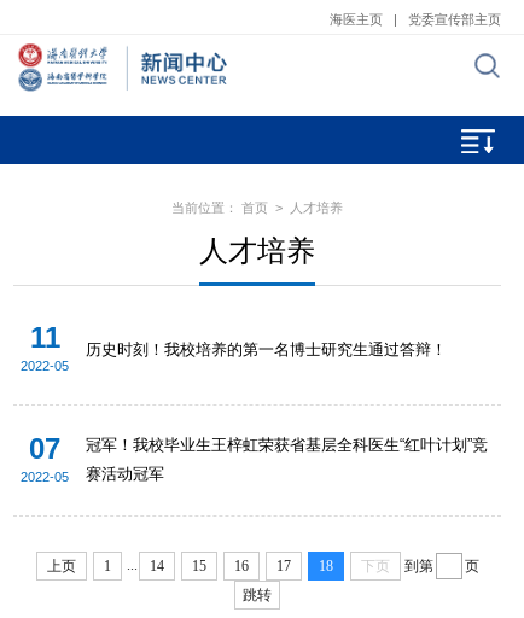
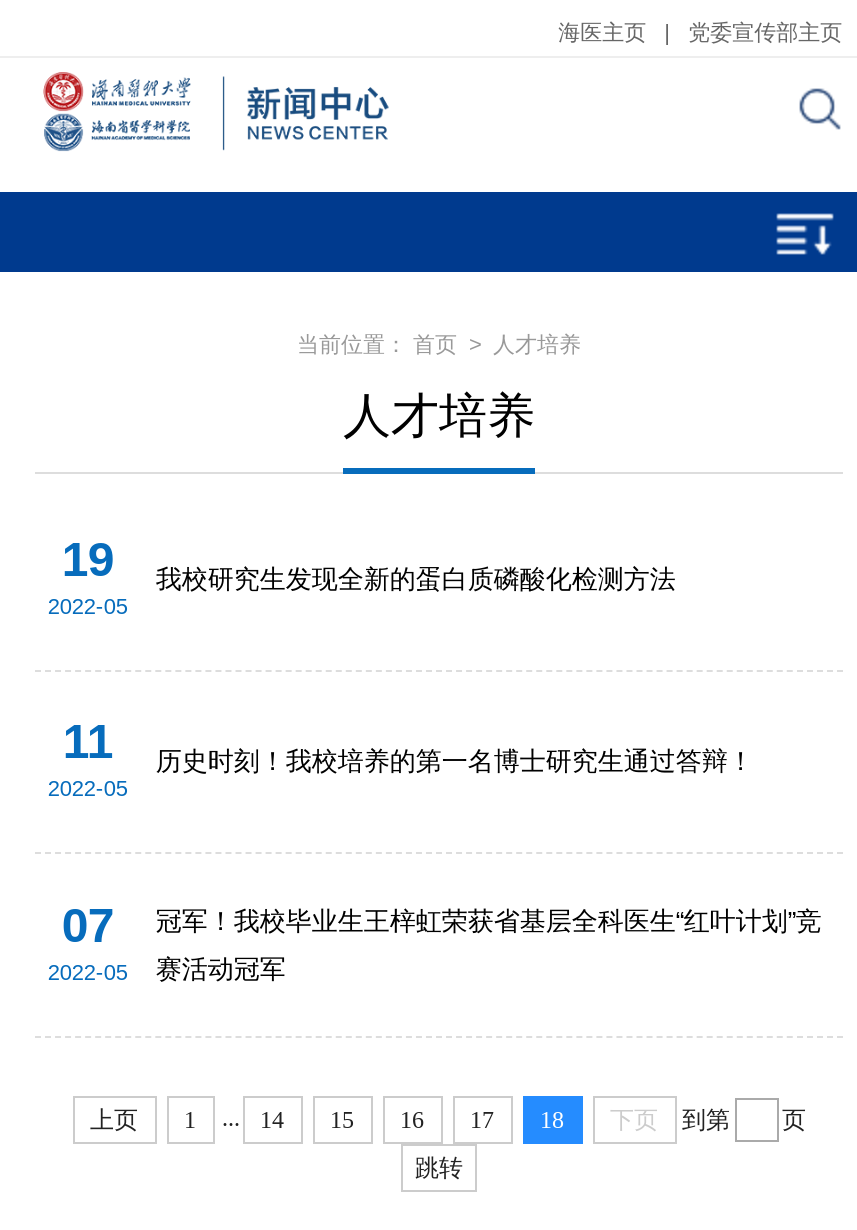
none -> [48,532,128,618] 19 | 2022-05
none -> [156,563,676,593] 我校研究生发现全新的蛋白质磷酸化检测方法

